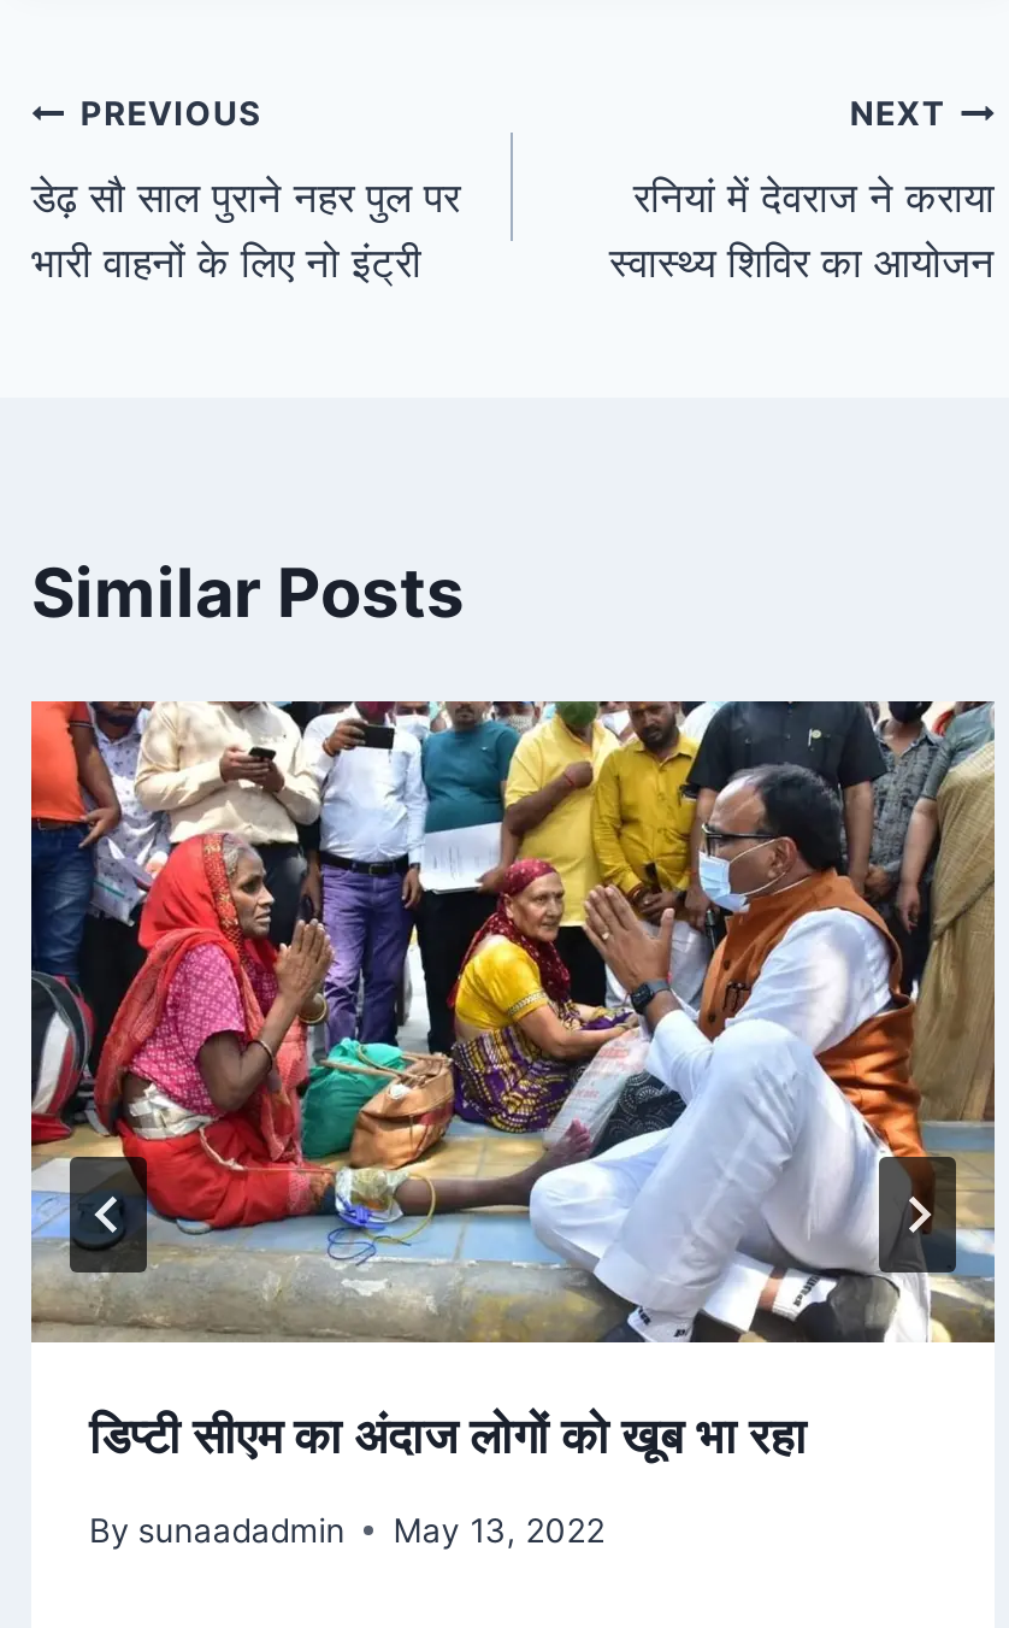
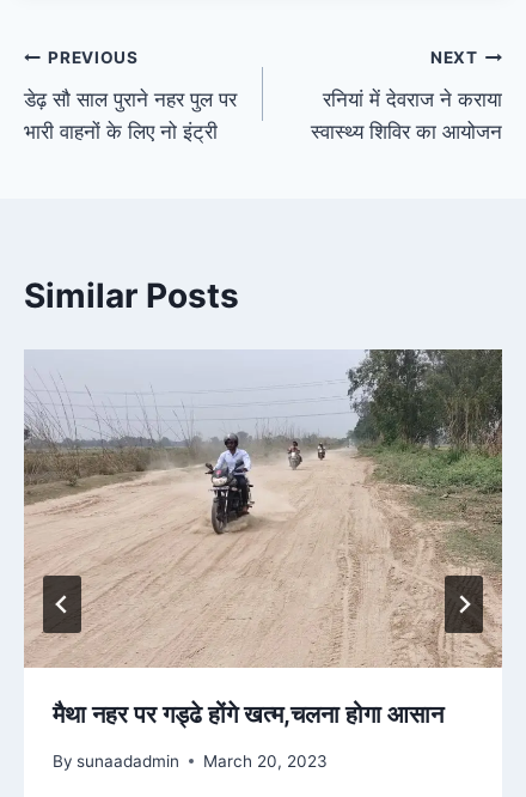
[29,699,997,1466] [image] | डिप्टी सीएम का अंदाज लोगों को खूब भा रहा -> [23,348,503,729] [image] | मैथा नहर पर गड्ढे होंगे खत्म,चलना होगा आसान
[89,1511,605,1549] By sunaadadmin May 13, 2022 -> [53,751,328,771] By sunaadadmin March 20, 2023

